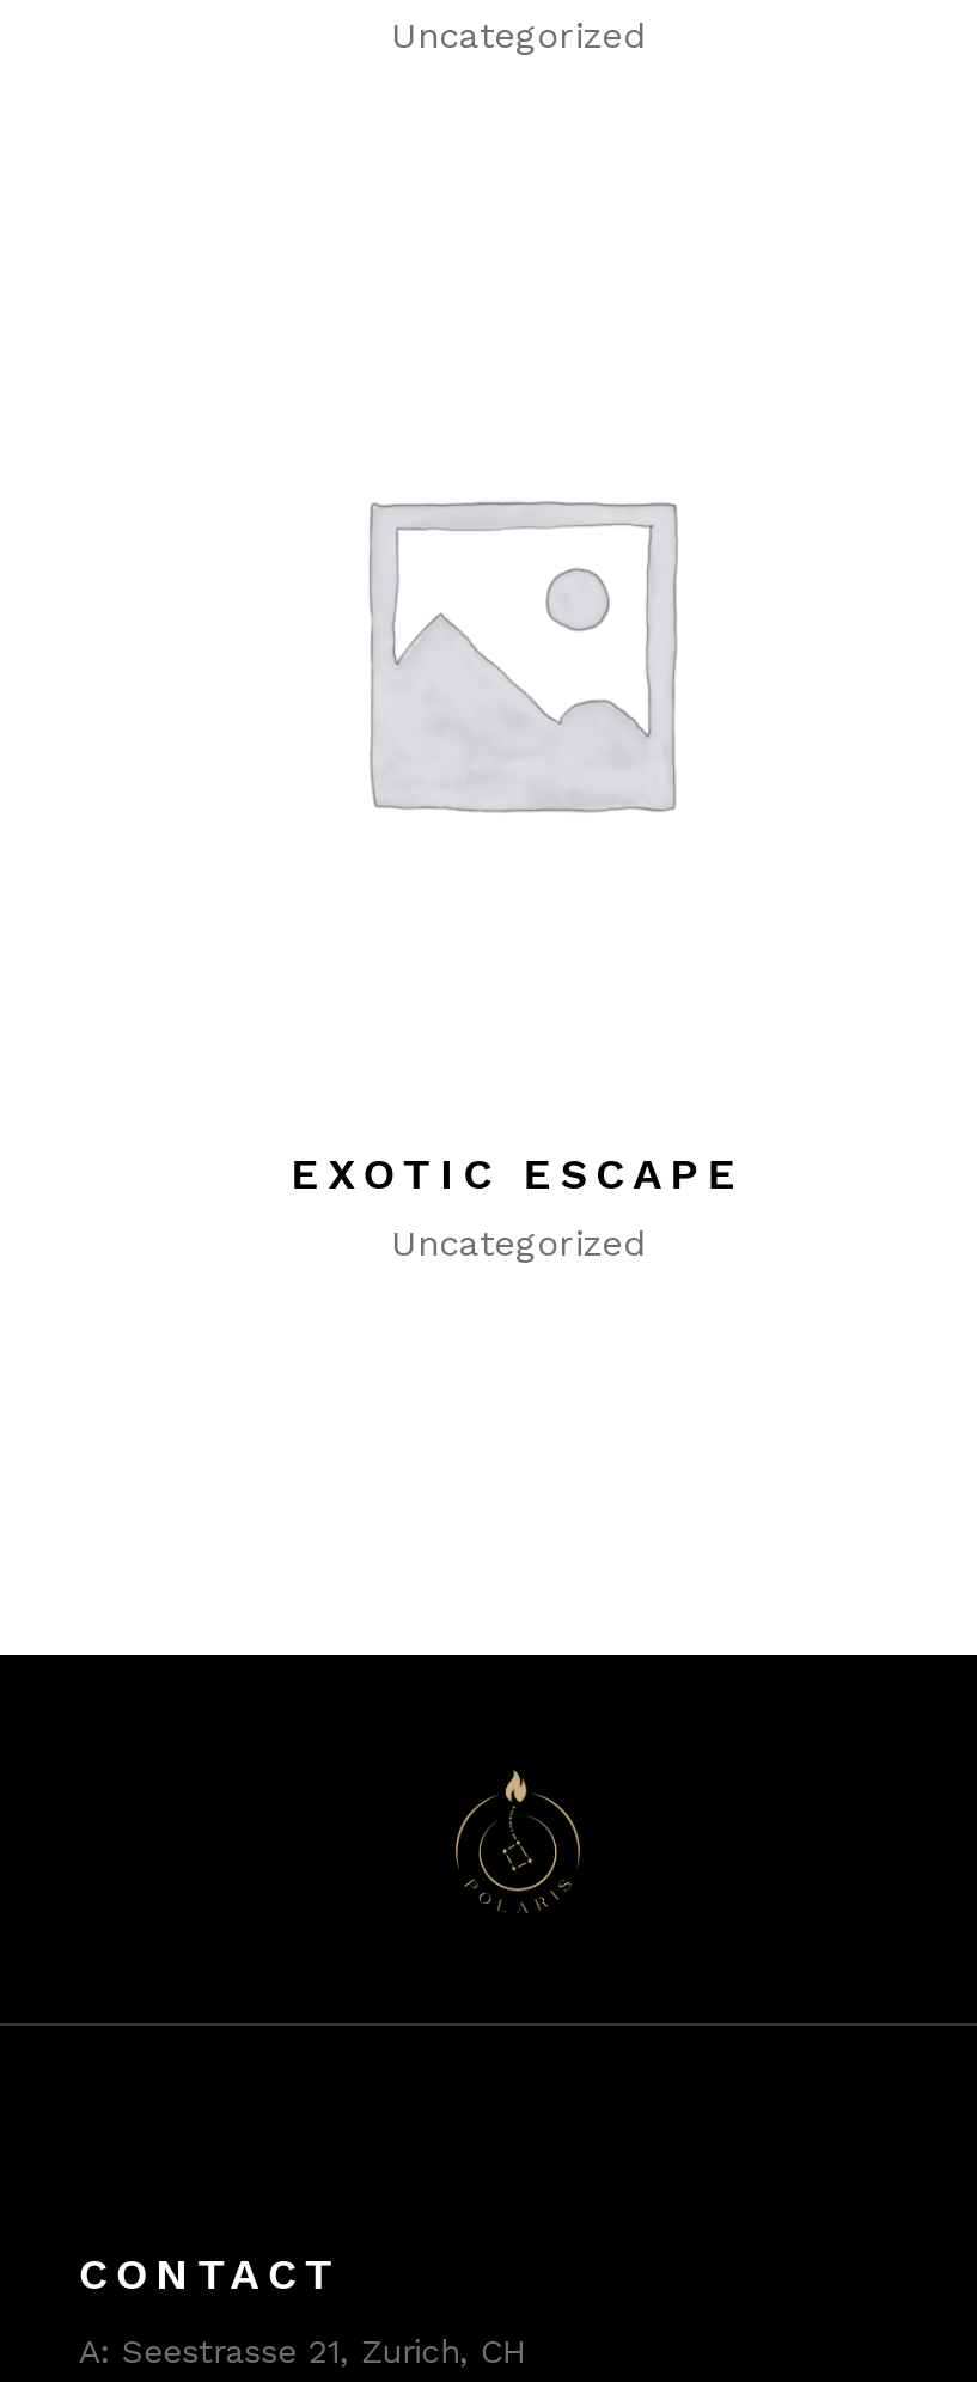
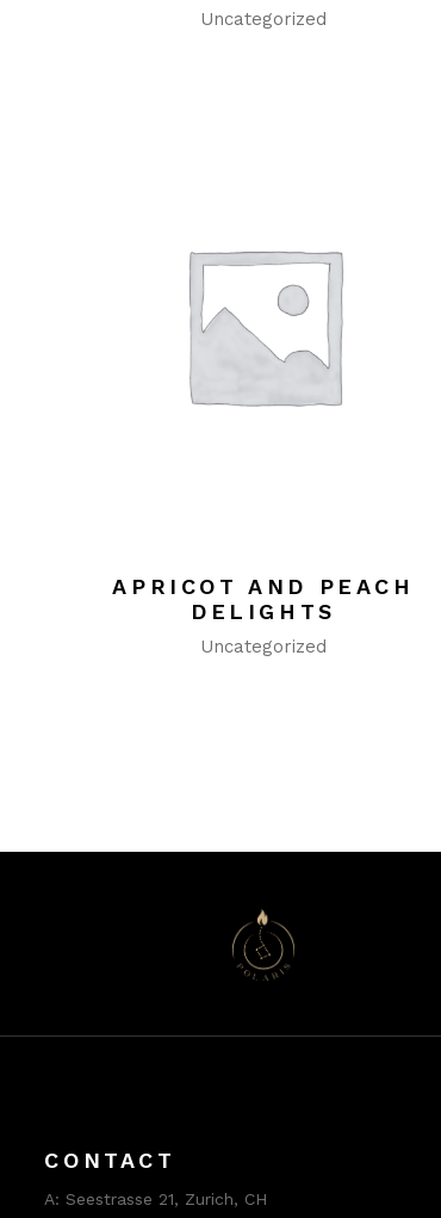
[291,1147,745,1198] EXOTIC ESCAPE -> [113,574,414,624] APRICOT AND PEACH | DELIGHTS

